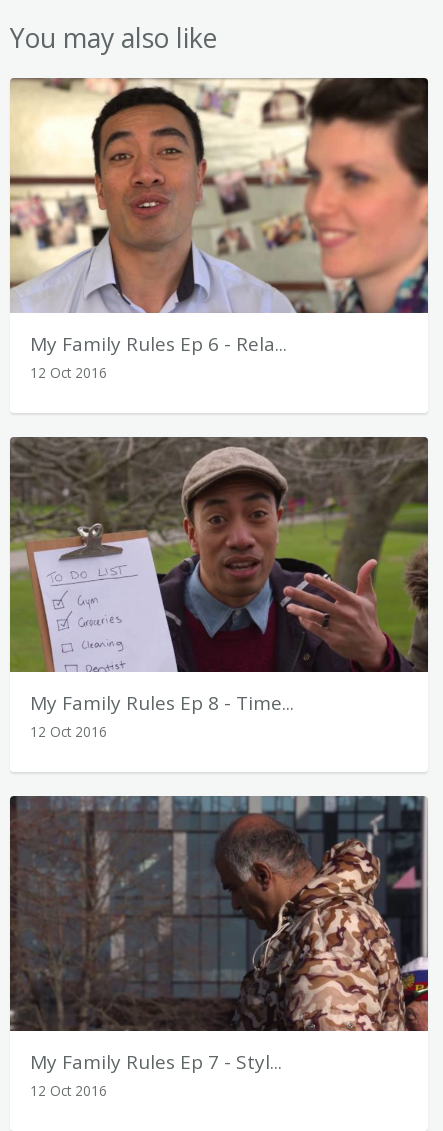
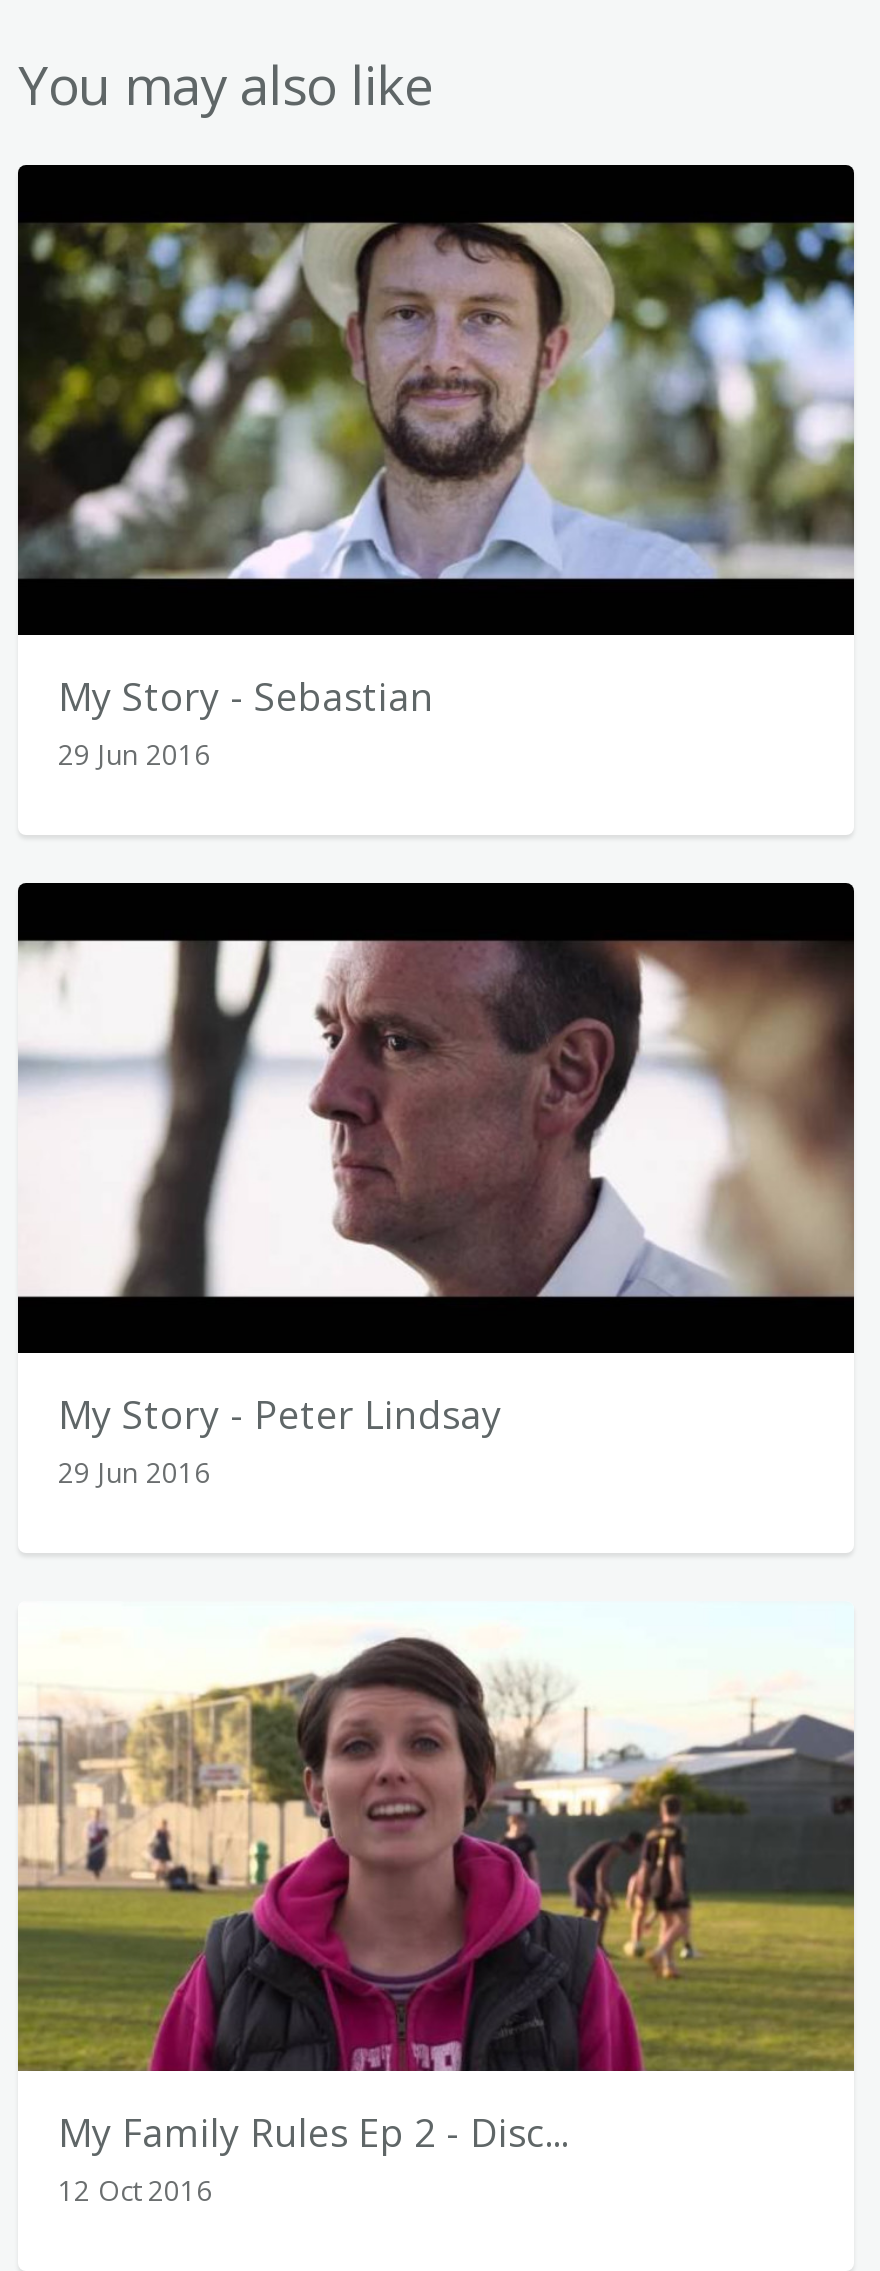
[9,77,429,382] [image] | My Family Rules Ep 6 - Rela... | 12 Oct 2016 -> [16,163,856,773] [image] | My Story - Sebastian | 29 Jun 2016
[9,436,429,741] [image] | My Family Rules Ep 8 - Time... | 12 Oct 2016 -> [16,881,856,1491] [image] | My Story - Peter Lindsay | 29 Jun 2016
[9,795,429,1075] [image] | My Family Rules Ep 7 - Styl... -> [16,1601,856,2158] [image] | My Family Rules Ep 2 - Disc...

